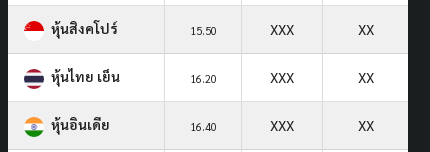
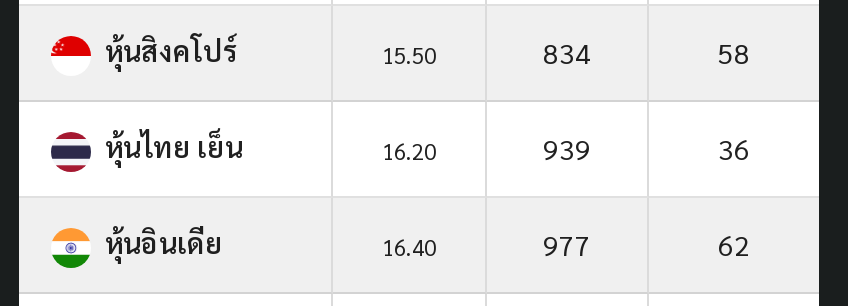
[270,20,373,38] XXX | XX -> [543,34,750,70] 834 | 58
[270,68,373,86] XXX | XX -> [543,130,750,166] 939 | 36
[270,116,373,134] XXX | XX -> [543,226,750,262] 977 | 62

